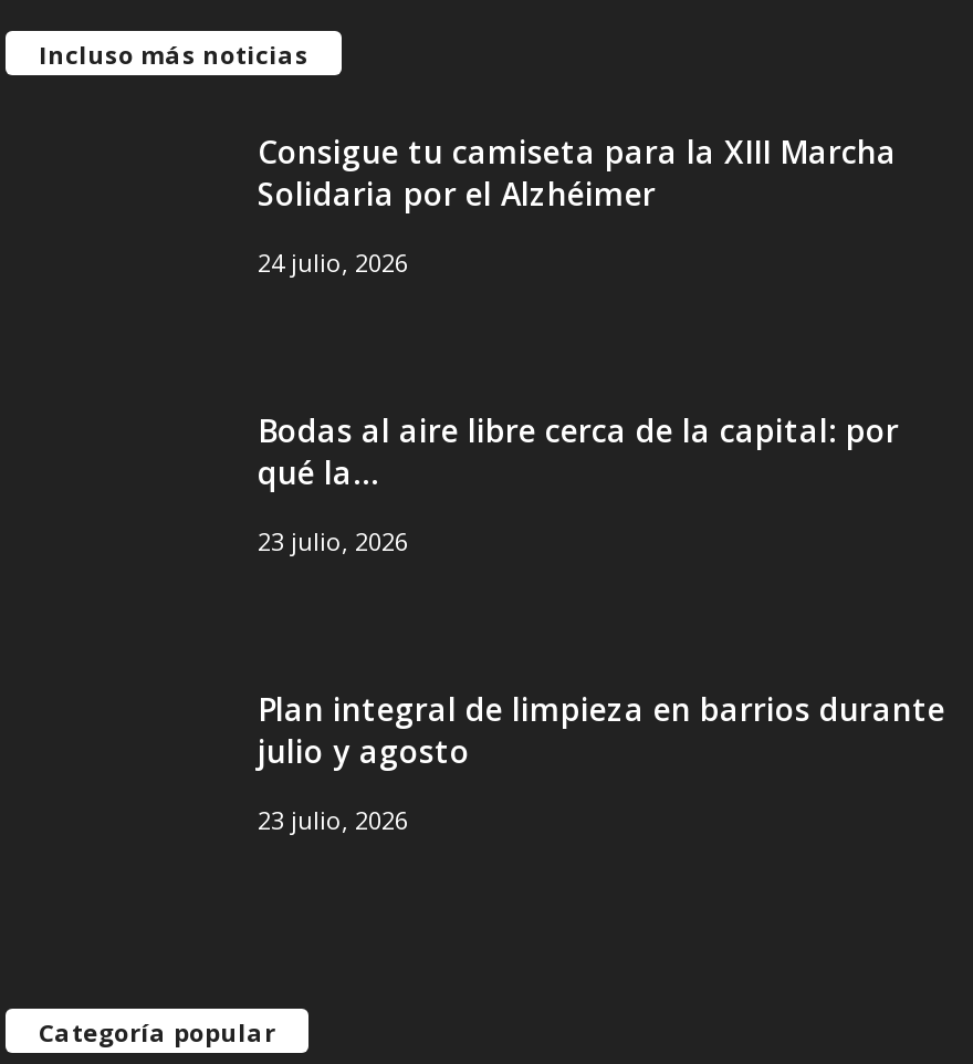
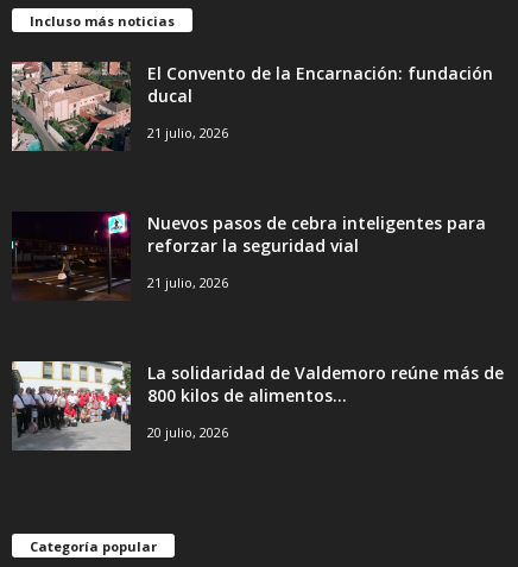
none -> [11,61,131,152] [image]
none -> [11,210,131,301] [image]
none -> [11,360,131,452] [image]
[258,131,897,215] Consigue tu camiseta para la XIII Marcha | Solidaria por el Alzhéimer -> [147,62,493,107] El Convento de la Encarnación: fundación | ducal
[258,246,408,279] 24 julio, 2026 -> [147,124,228,142] 21 julio, 2026
[258,410,899,494] Bodas al aire libre cerca de la capital: por | qué la... -> [147,212,486,257] Nuevos pasos de cebra inteligentes para | reforzar la seguridad vial
[258,525,408,558] 23 julio, 2026 -> [147,274,228,291] 21 julio, 2026
[258,688,945,772] Plan integral de limpieza en barrios durante | julio y agosto -> [147,362,504,407] La solidaridad de Valdemoro reúne más de | 800 kilos de alimentos...
[258,803,408,837] 23 julio, 2026 -> [147,423,228,441] 20 julio, 2026

